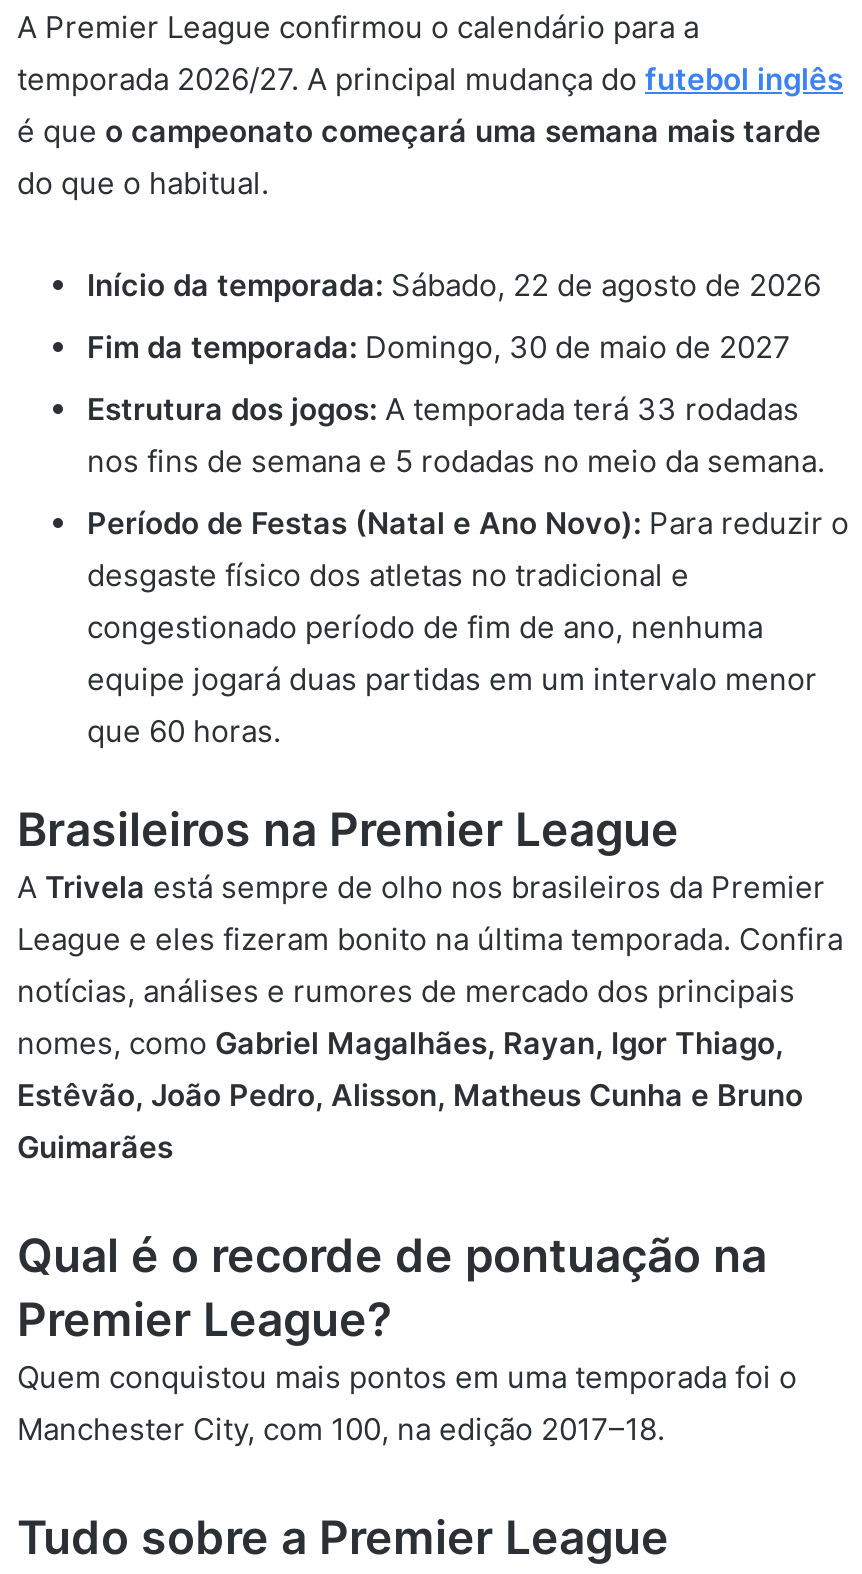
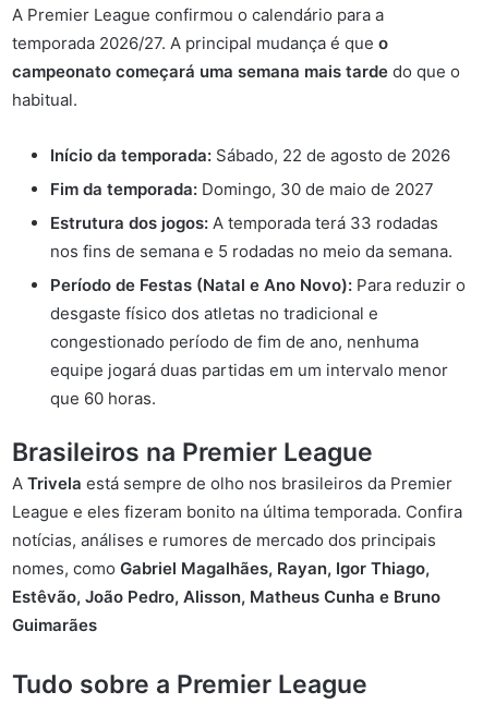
[17,60,843,202] temporada 2026/27. A principal mudança do futebol inglês | é que o campeonato começará uma semana mais tarde | do que o habitual. -> [12,33,460,110] temporada 2026/27. A principal mudança é que o | campeonato começará uma semana mais tarde do que o | habitual.
[17,1228,797,1448] Qual é o recorde de pontuação na | Premier League? | Quem conquistou mais pontos em uma temporada foi o | Manchester City, com 100, na edição 2017–18. -> none

